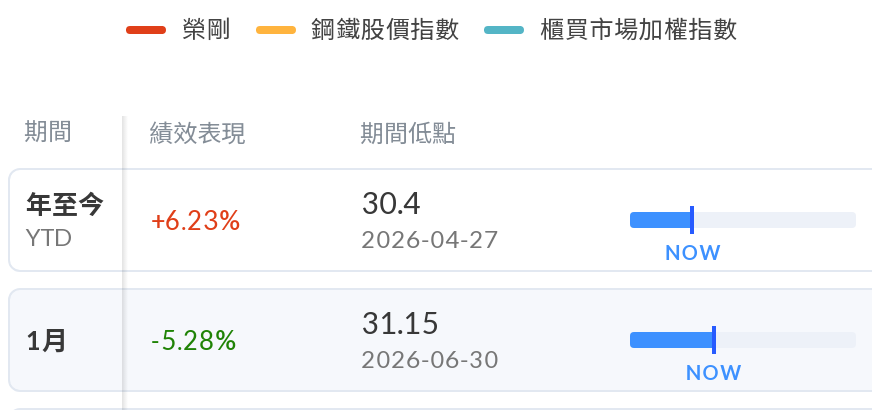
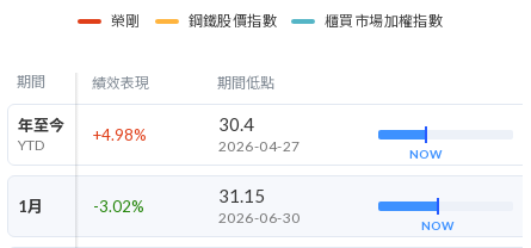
[26,187,241,235] 年至今 +6.23% -> [18,115,146,144] 年至今 +4.98%
[151,323,237,355] -5.28% -> [93,196,144,215] -3.02%

